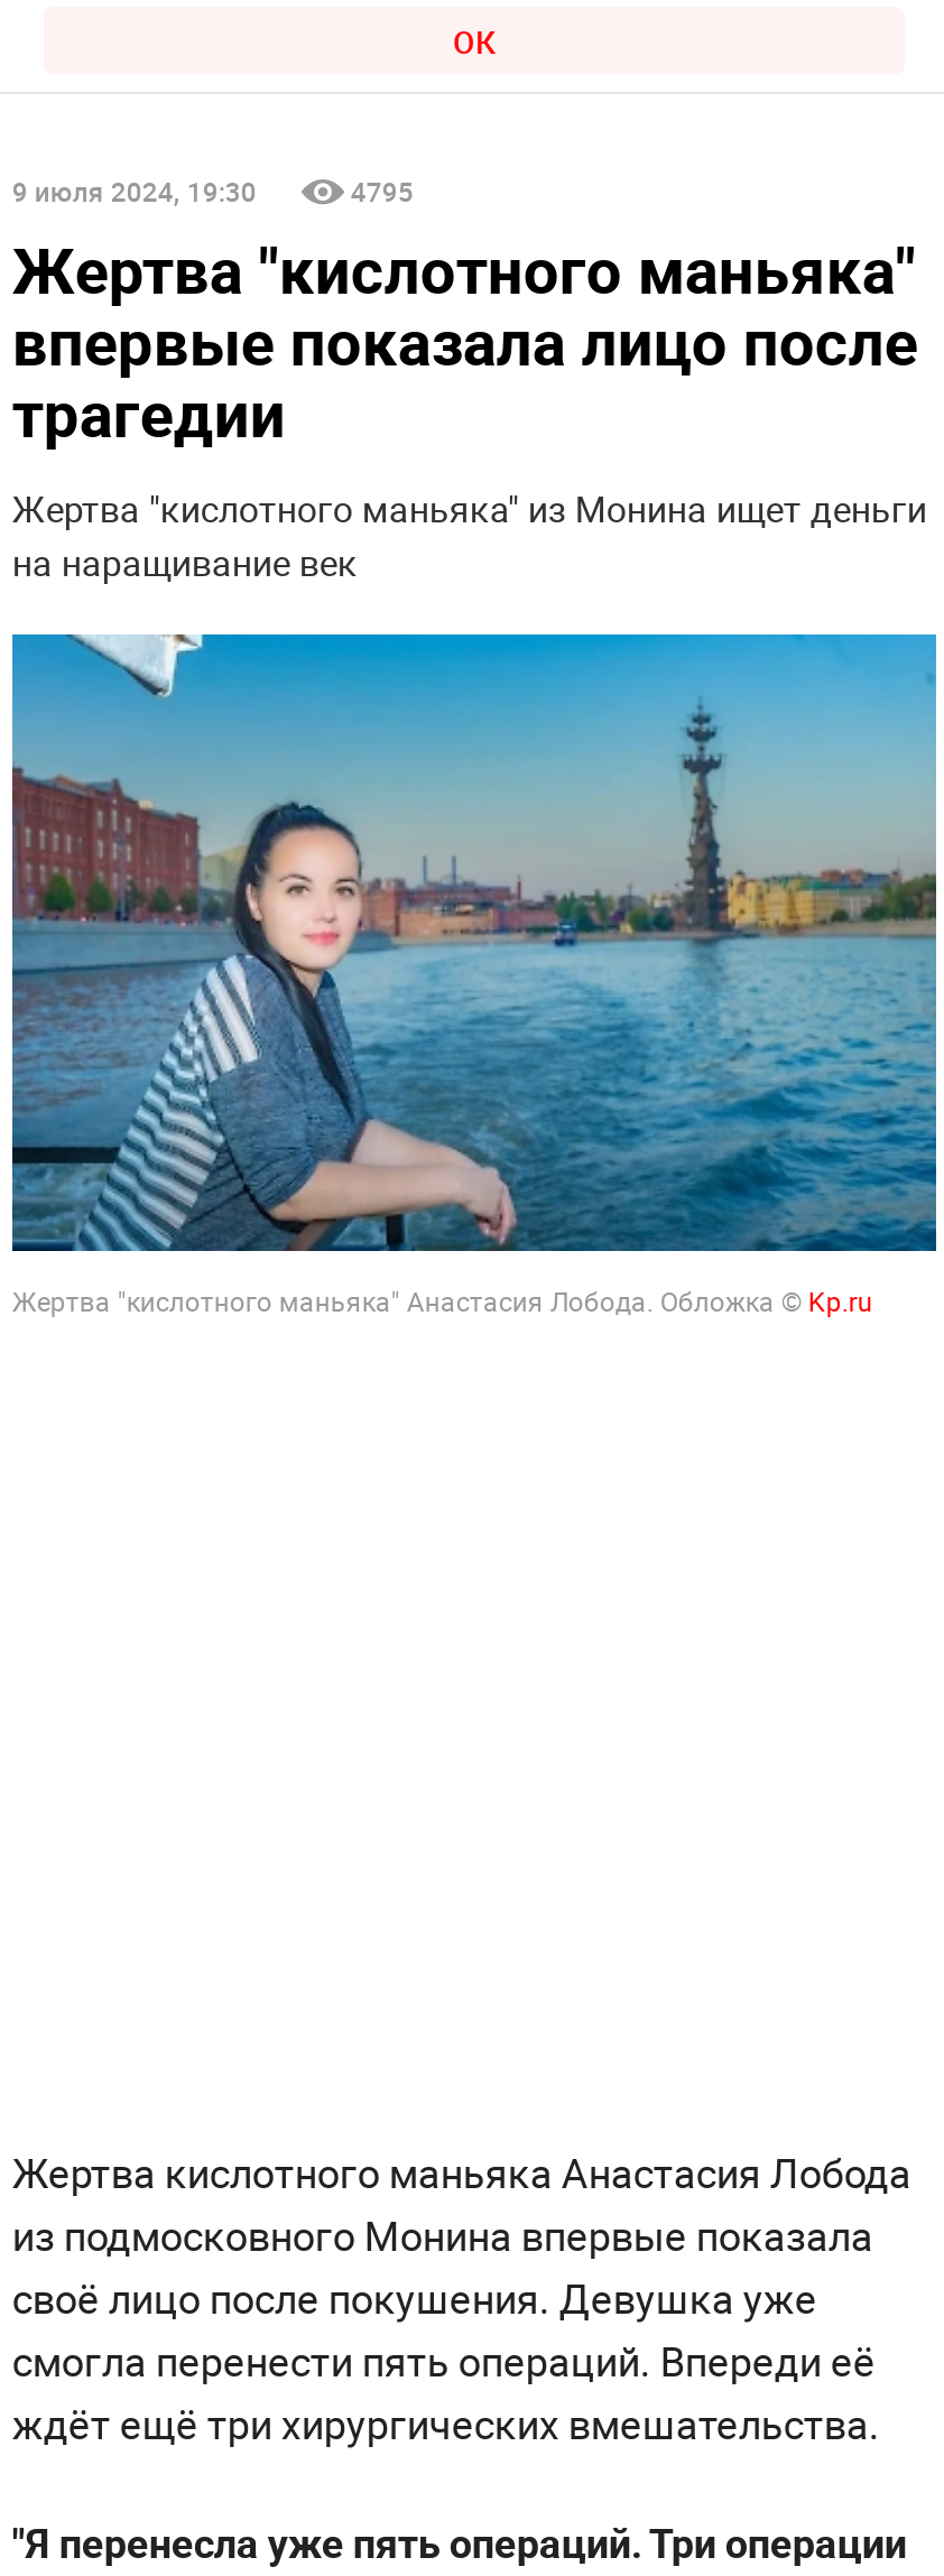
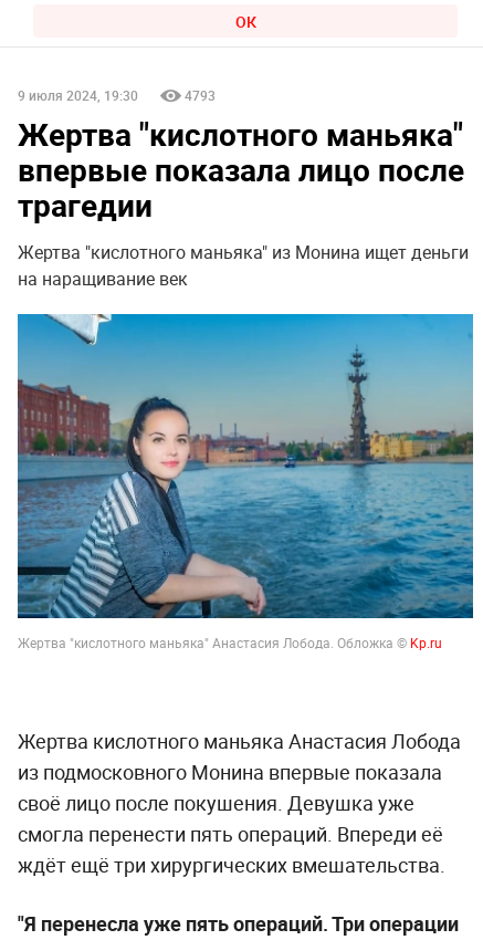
[351,172,413,208] 4795 -> [184,86,215,104] 4793

